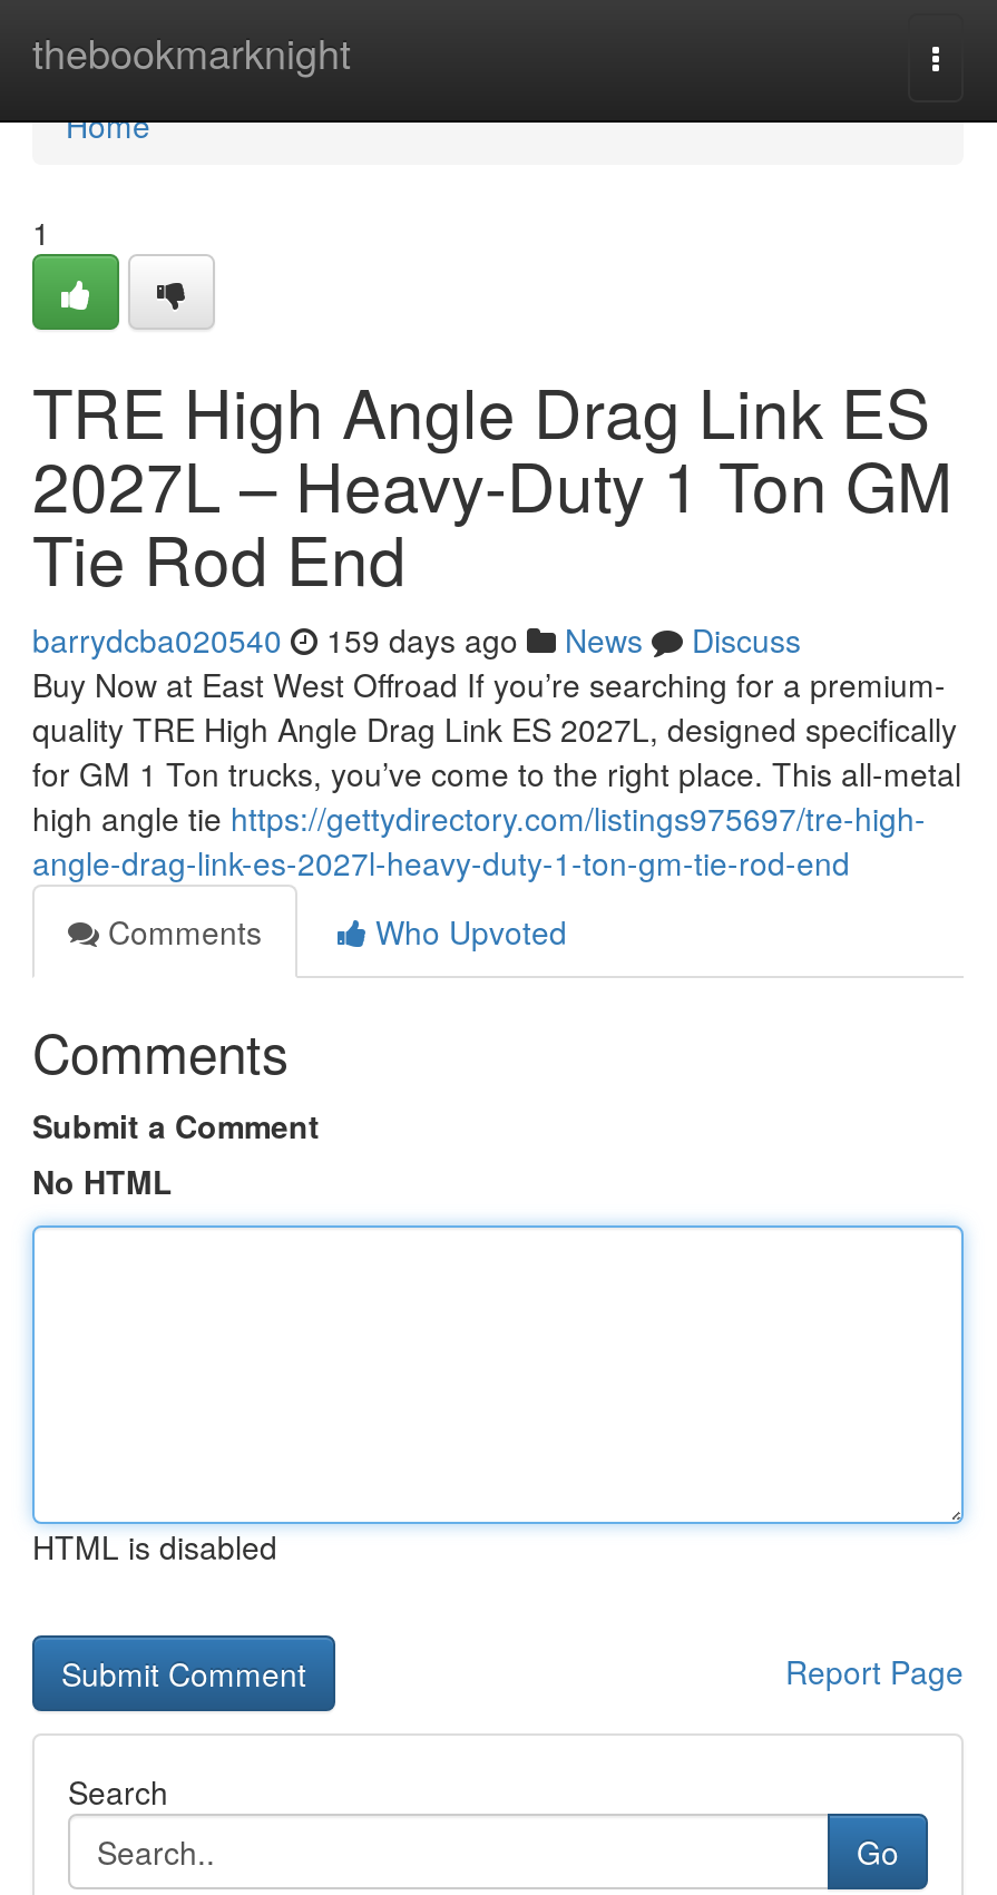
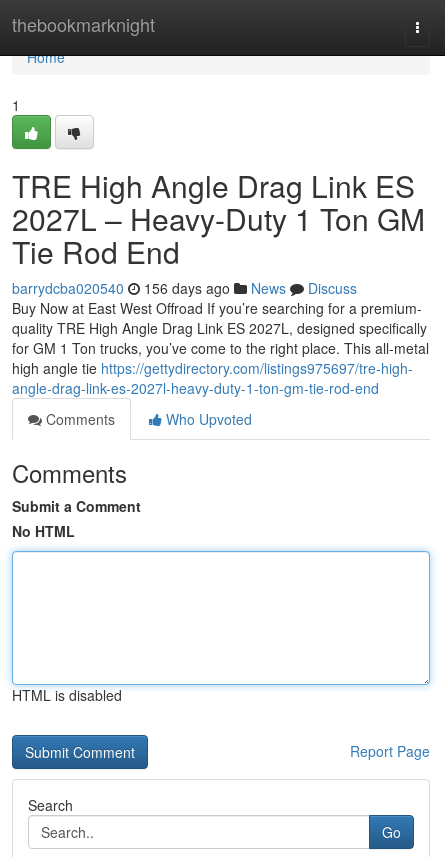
[32,617,801,662] barrydcba020540 159 days ago News Discuss -> [12,278,357,298] barrydcba020540 156 days ago News Discuss

